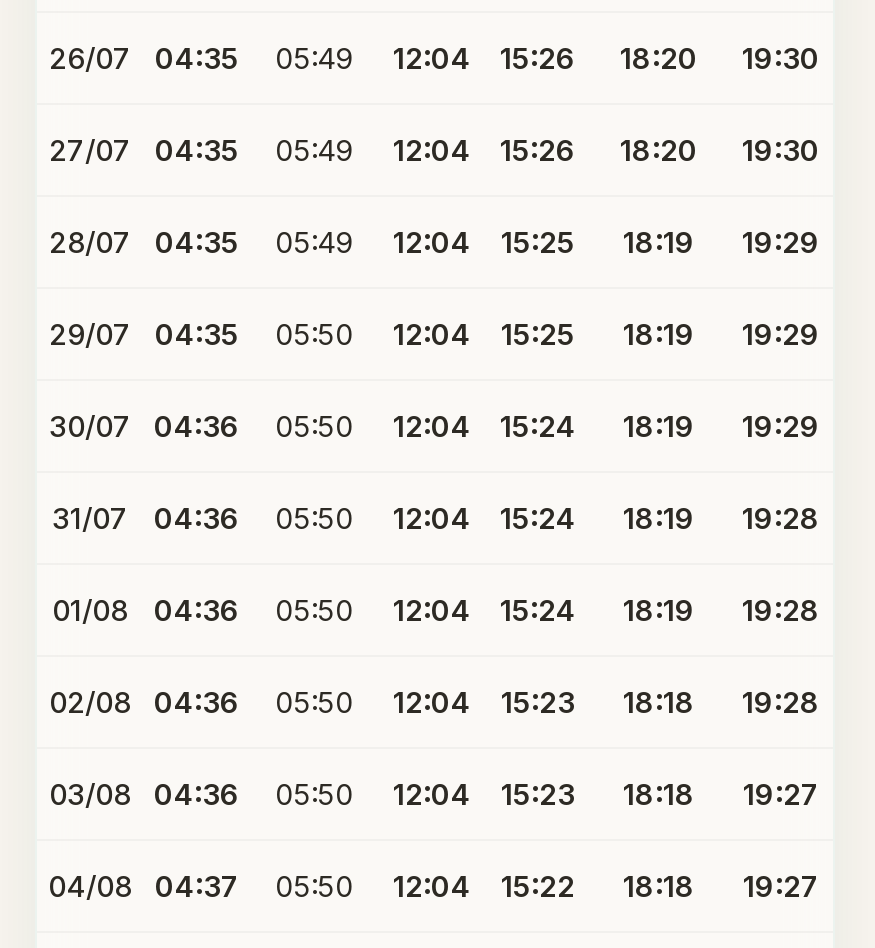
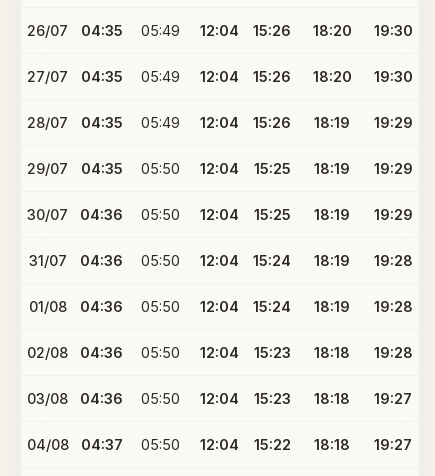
[49,225,820,259] 28/07 04:35 05:49 12:04 15:25 18:19 19:29 -> [27,114,412,131] 28/07 04:35 05:49 12:04 15:26 18:19 19:29
[49,409,820,443] 30/07 04:36 05:50 12:04 15:24 18:19 19:29 -> [27,206,412,223] 30/07 04:36 05:50 12:04 15:25 18:19 19:29

